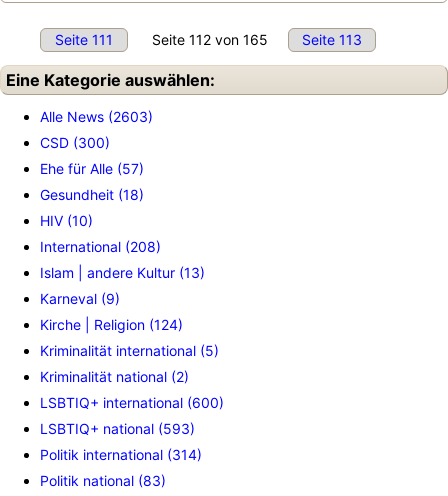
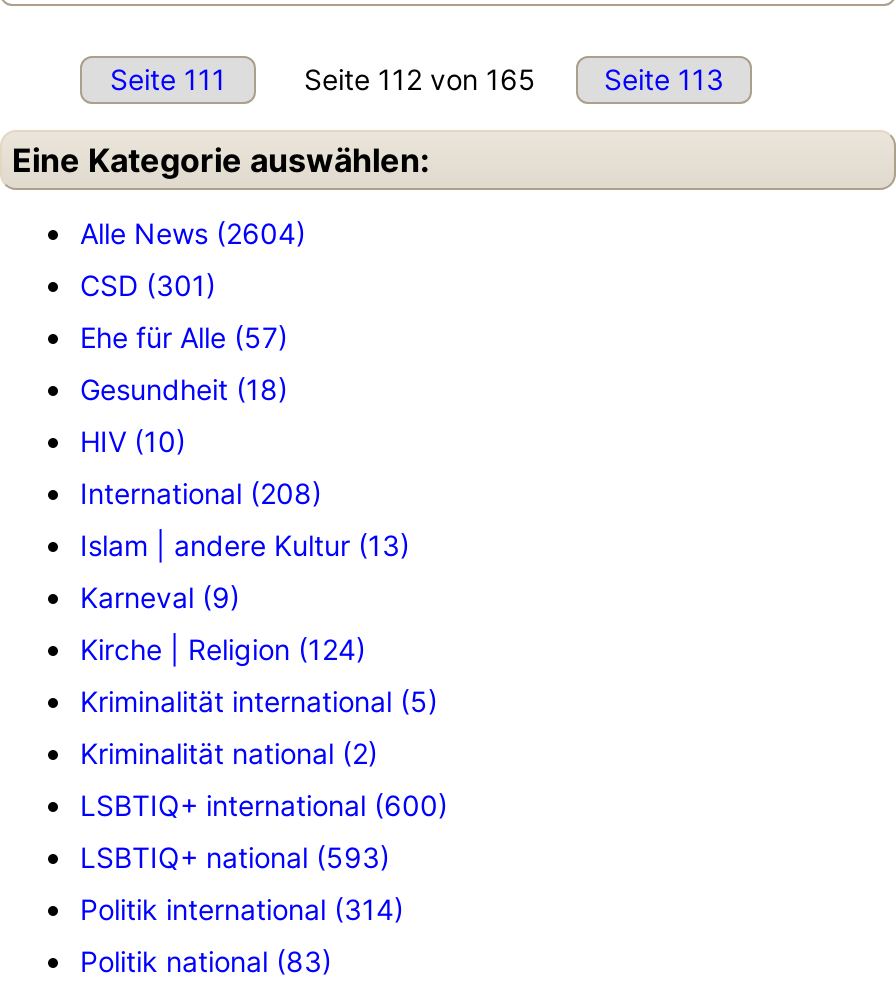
[40,108,153,125] Alle News (2603) -> [80,216,306,250] Alle News (2604)
[40,134,110,151] CSD (300) -> [80,268,216,302] CSD (301)

